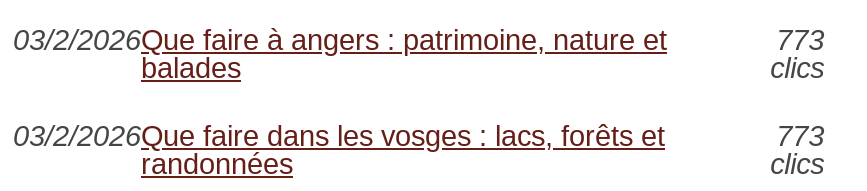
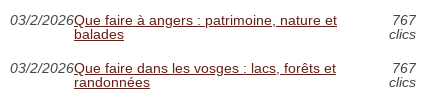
[776,23,824,55] 773 -> [392,12,416,28] 767
[776,119,824,151] 773 -> [392,60,416,76] 767

